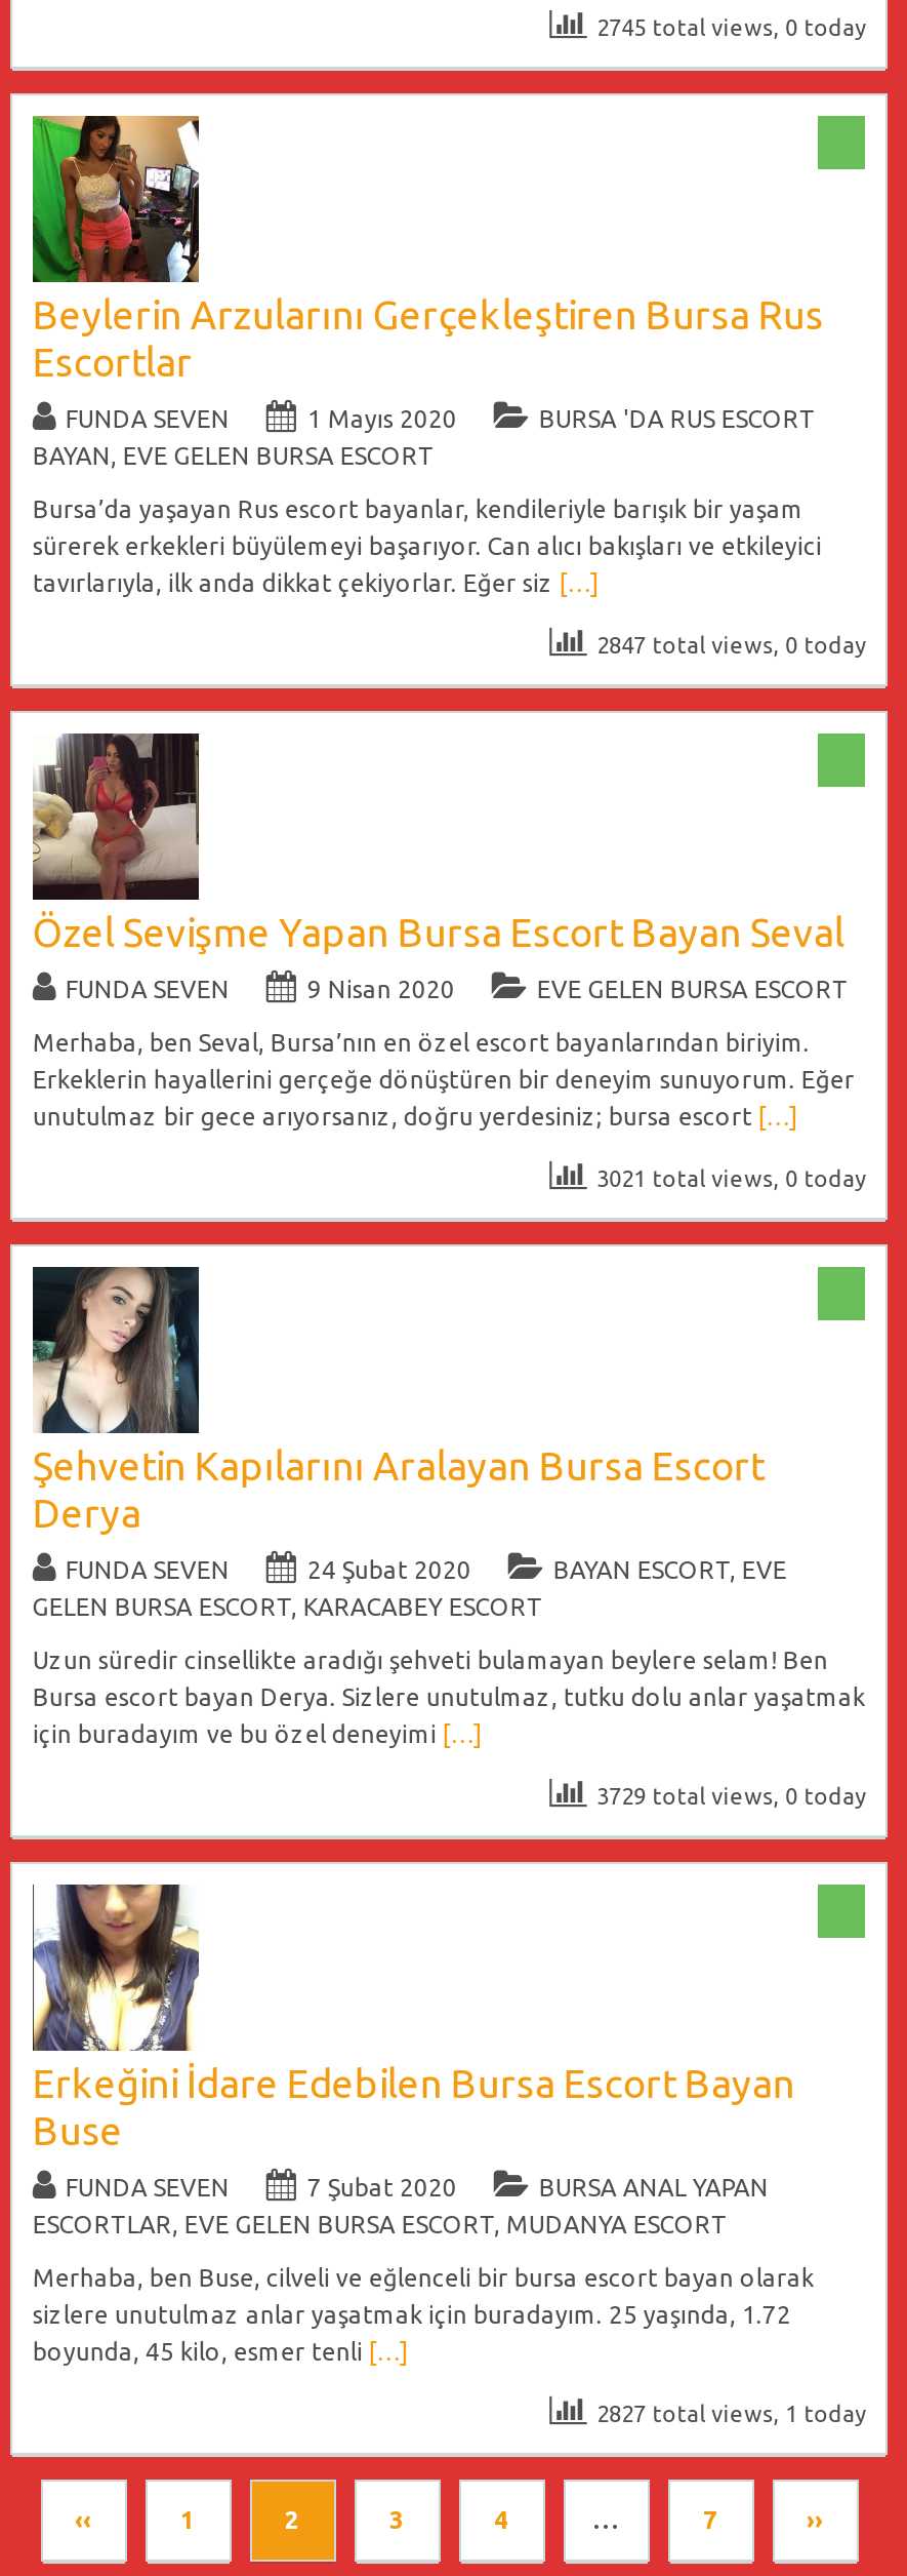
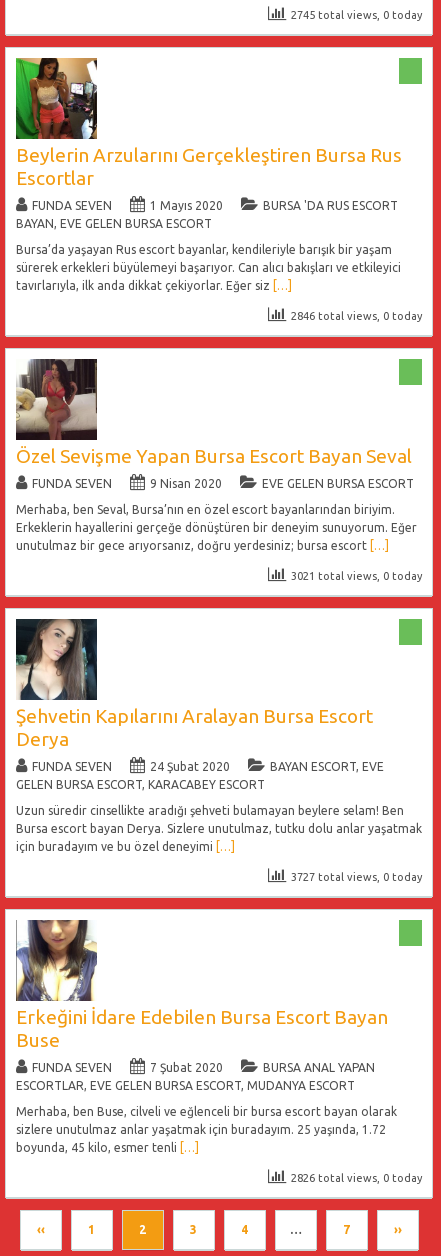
[597,633,865,658] 2847 total views, 0 today -> [291,310,422,322] 2846 total views, 0 today
[597,1785,865,1809] 3729 total views, 0 today -> [291,871,422,883] 3727 total views, 0 today
[597,2402,865,2427] 2827 total views, 1 today -> [291,1172,422,1184] 2826 total views, 0 today

